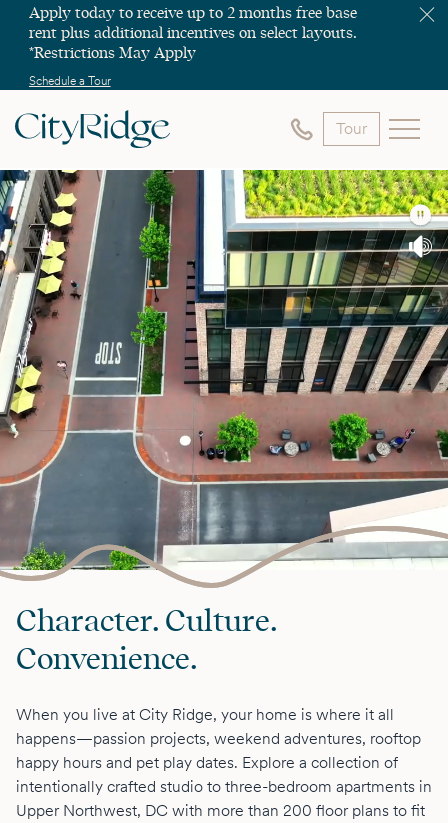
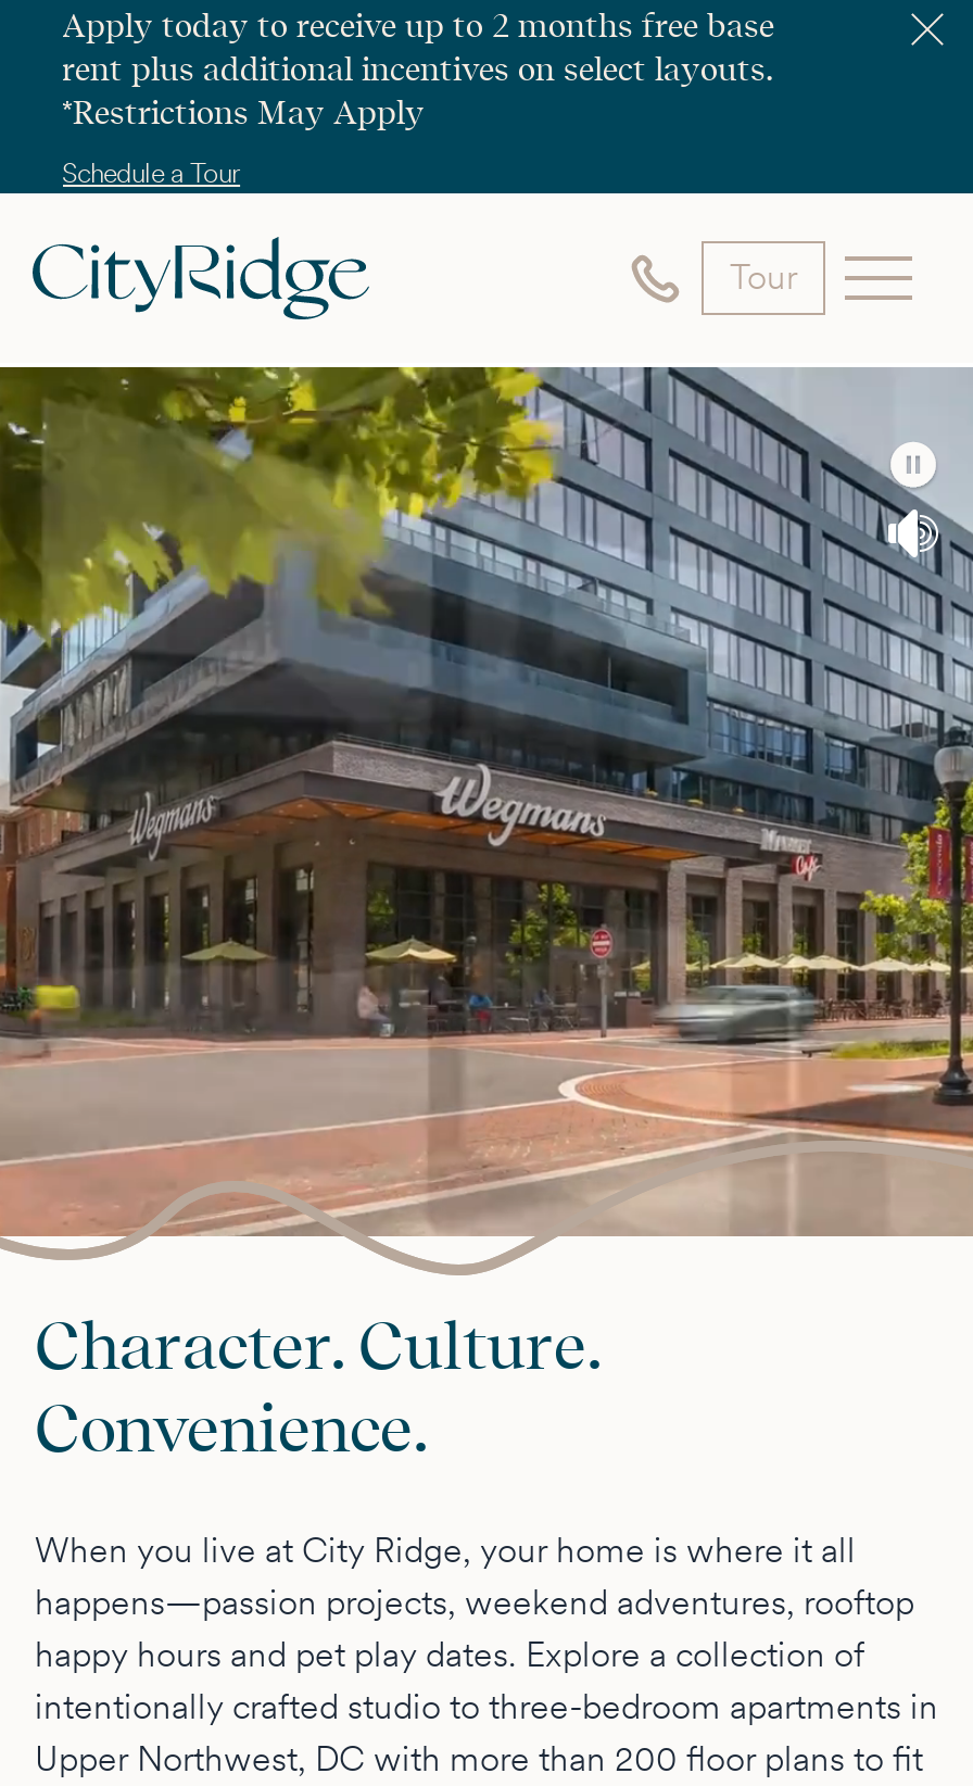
[3,169,445,571] [image] -> [7,365,966,1238] [image]

